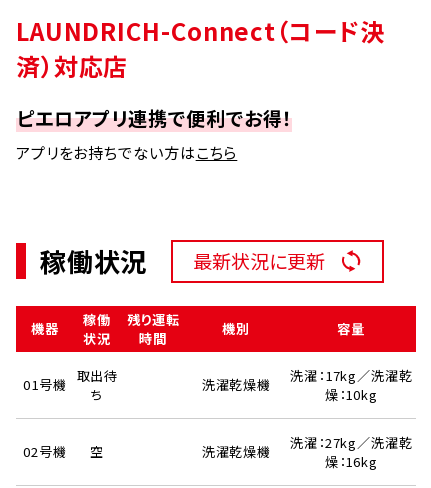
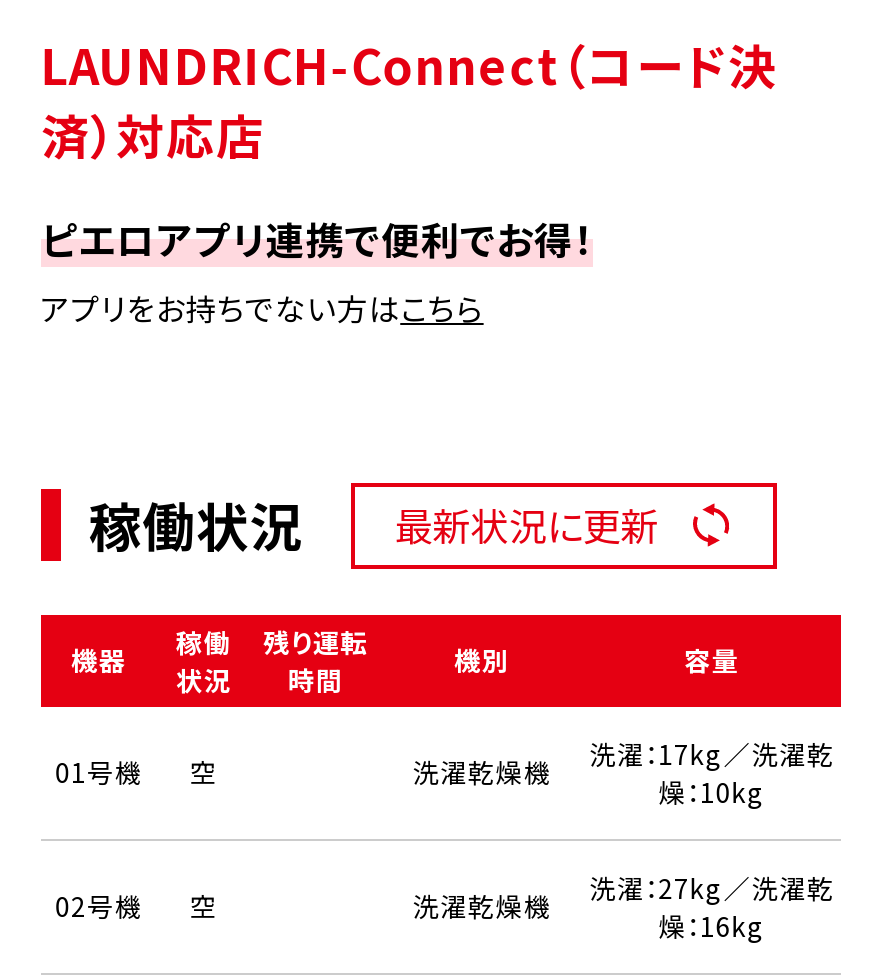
[23,366,118,404] 01号機 取出待 | ち -> [55,754,218,792] 01号機 | 空

